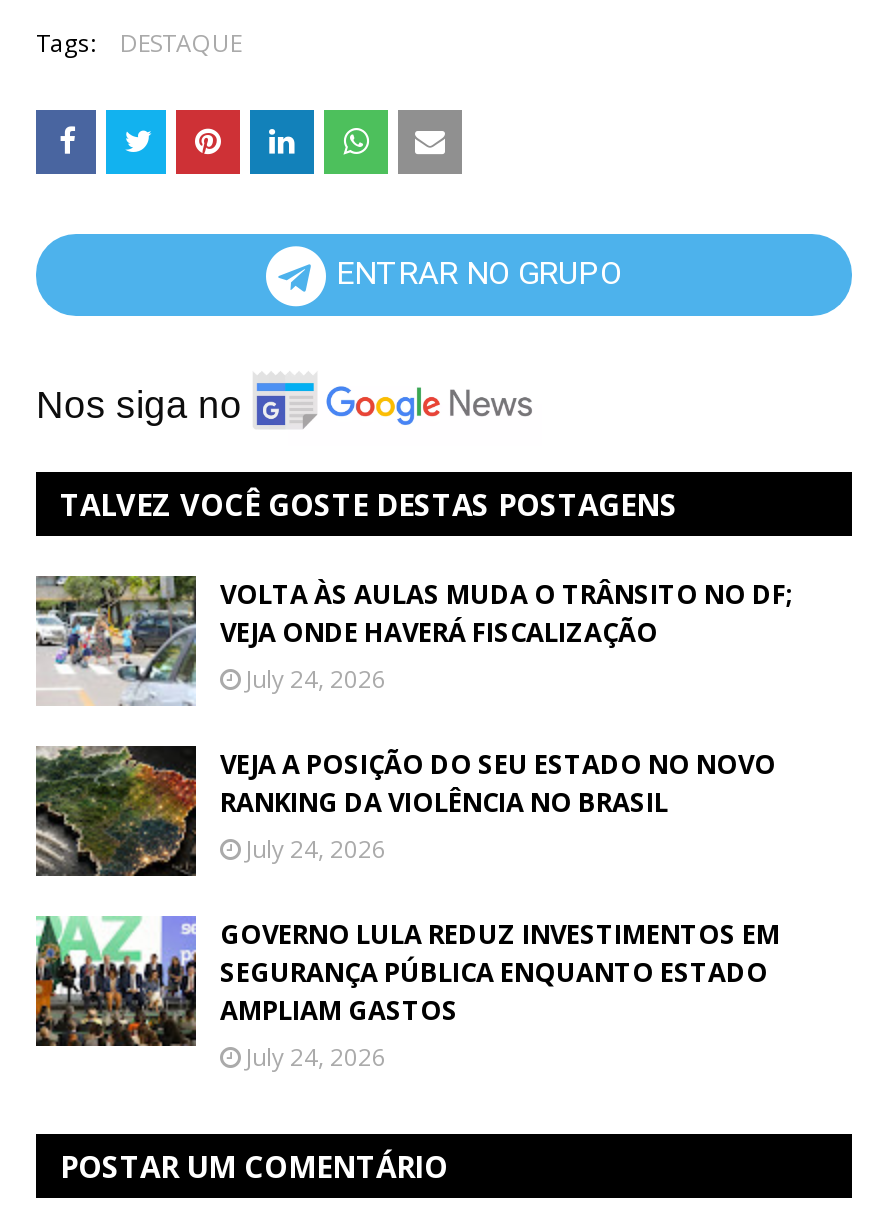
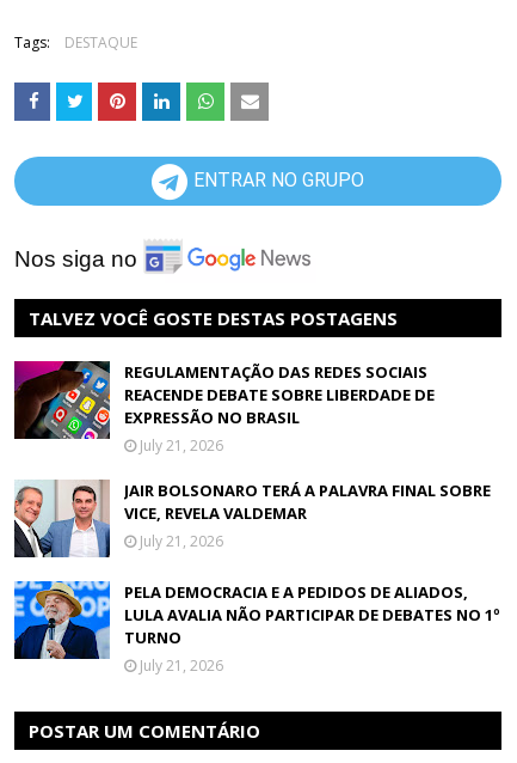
[36,574,794,706] [image] | VOLTA ÀS AULAS MUDA O TRÂNSITO NO DF; | VEJA ONDE HAVERÁ FISCALIZAÇÃO | July 24, 2026 -> [13,360,435,456] [image] | REGULAMENTAÇÃO DAS REDES SOCIAIS | REACENDE DEBATE SOBRE LIBERDADE DE | EXPRESSÃO NO BRASIL | July 21, 2026
[34,744,776,878] [image] | VEJA A POSIÇÃO DO SEU ESTADO NO NOVO | RANKING DA VIOLÊNCIA NO BRASIL | July 24, 2026 -> [14,480,491,558] [image] | JAIR BOLSONARO TERÁ A PALAVRA FINAL SOBRE | VICE, REVELA VALDEMAR | July 21, 2026
[34,914,780,1075] [image] | GOVERNO LULA REDUZ INVESTIMENTOS EM | SEGURANÇA PÚBLICA ENQUANTO ESTADO | AMPLIAM GASTOS | July 24, 2026 -> [13,580,500,676] [image] | PELA DEMOCRACIA E A PEDIDOS DE ALIADOS, | LULA AVALIA NÃO PARTICIPAR DE DEBATES NO 1º | TURNO | July 21, 2026

